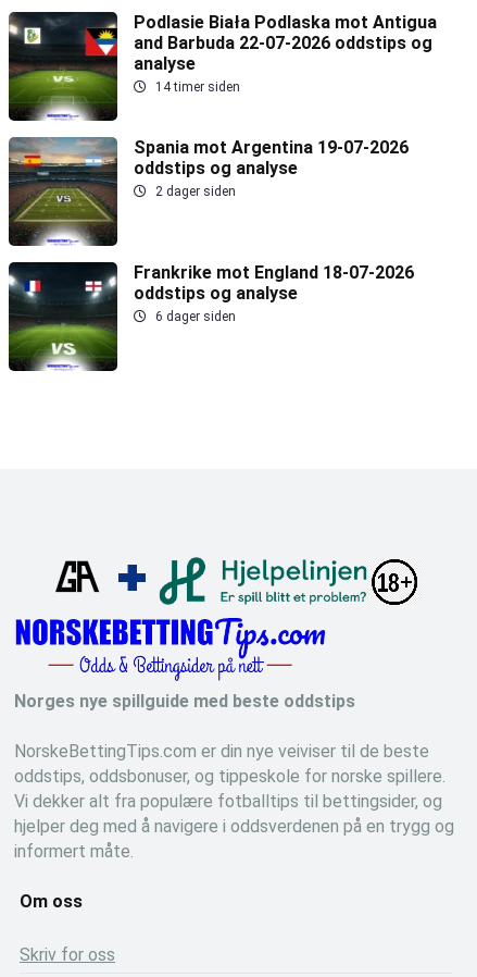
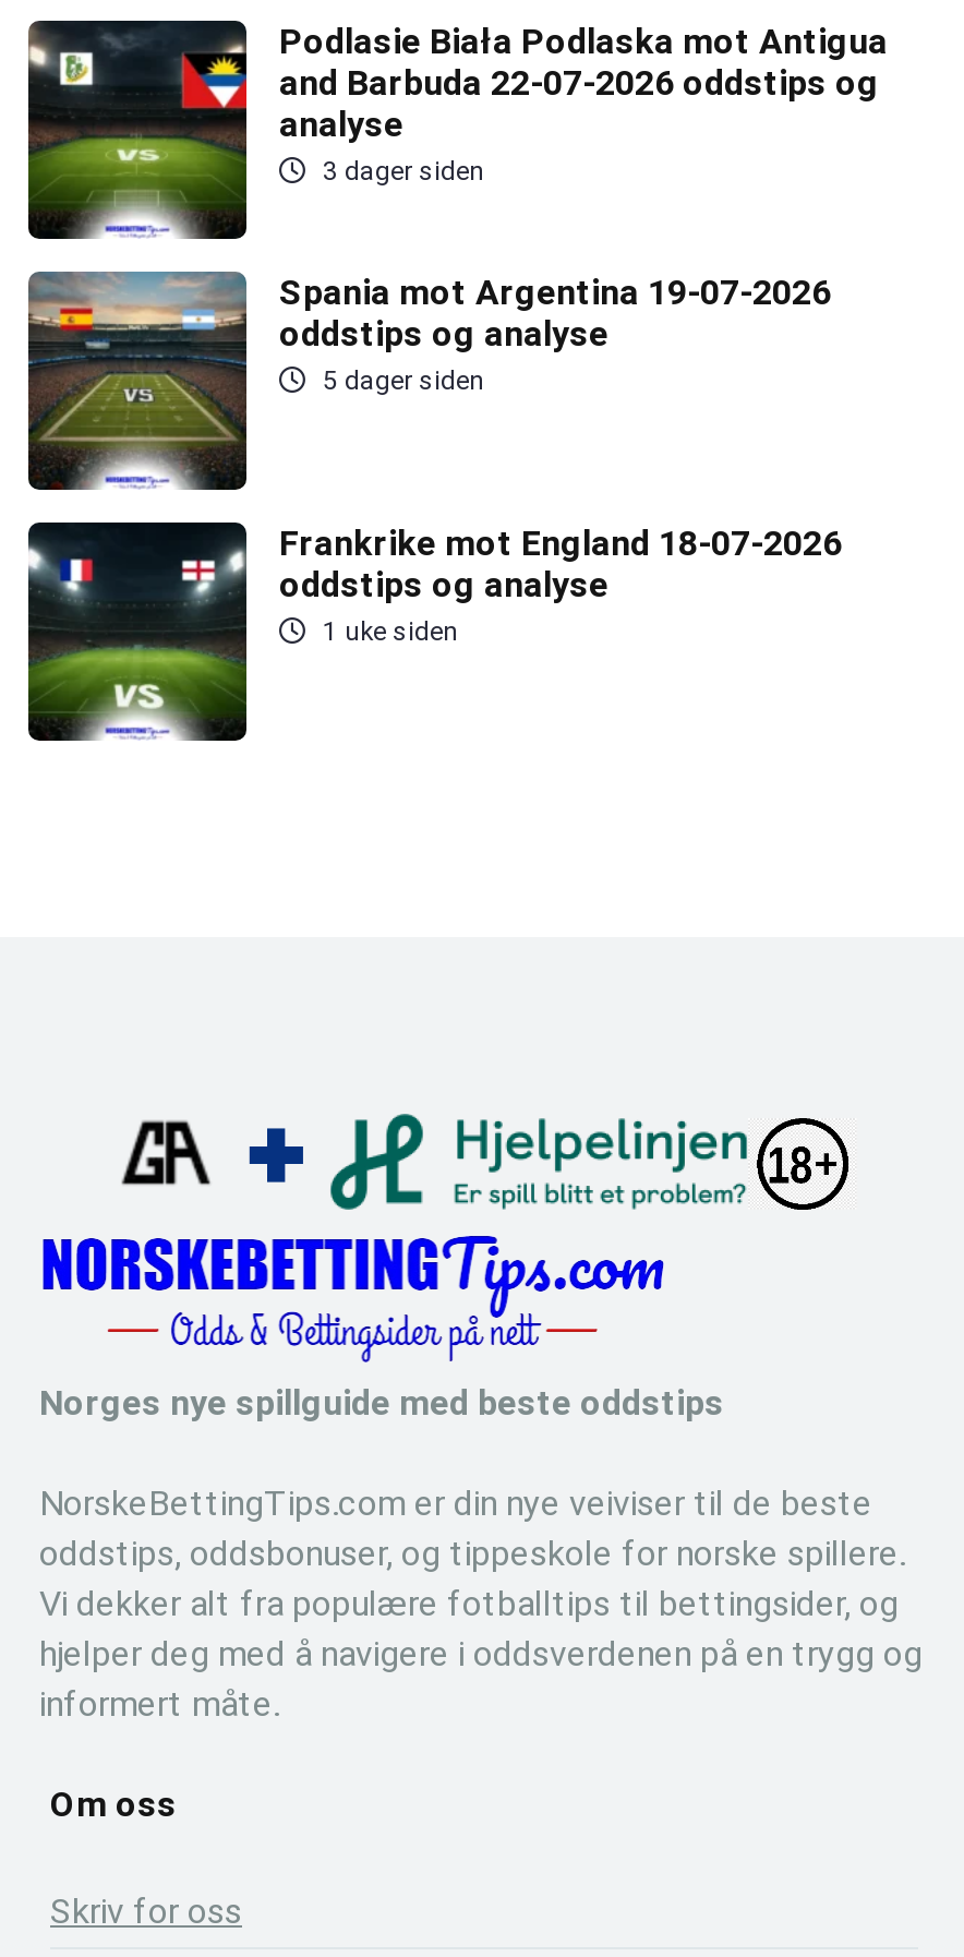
[152,80,240,95] 14 timer siden -> [316,156,484,187] 3 dager siden
[152,184,236,199] 2 dager siden -> [316,366,484,396] 5 dager siden
[152,309,236,324] 6 dager siden -> [316,617,458,647] 1 uke siden

